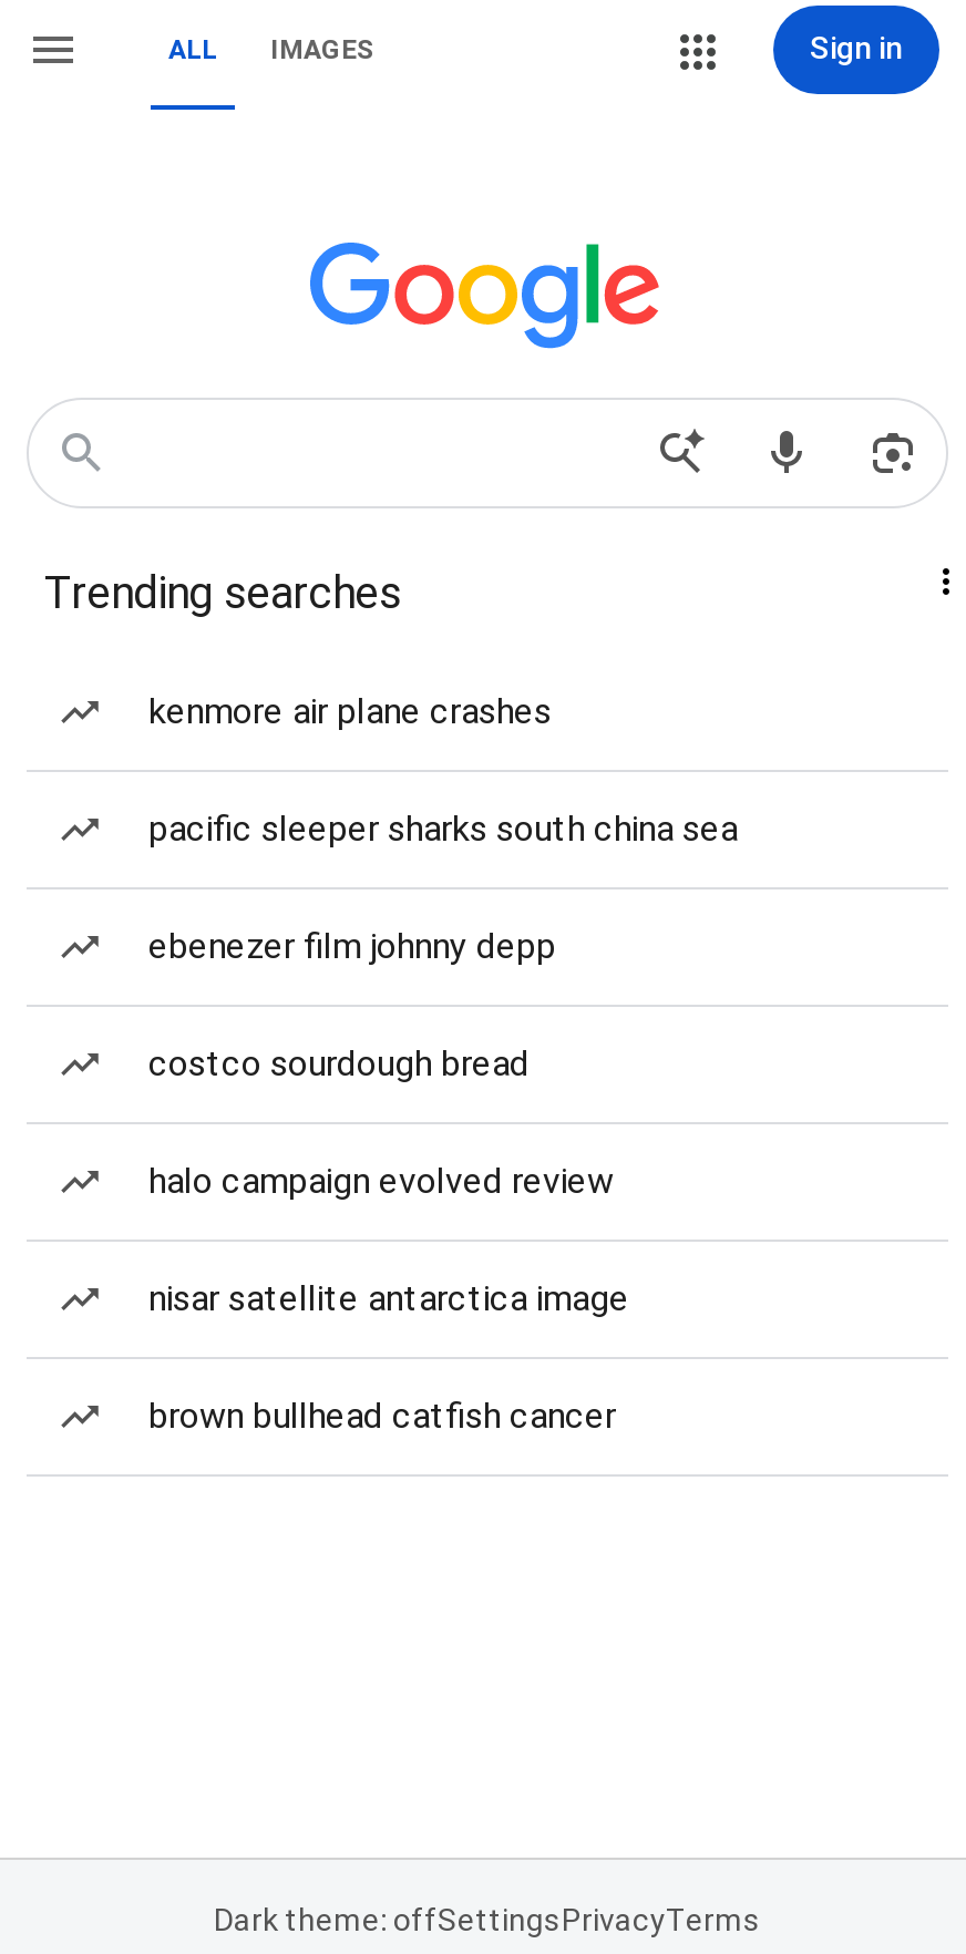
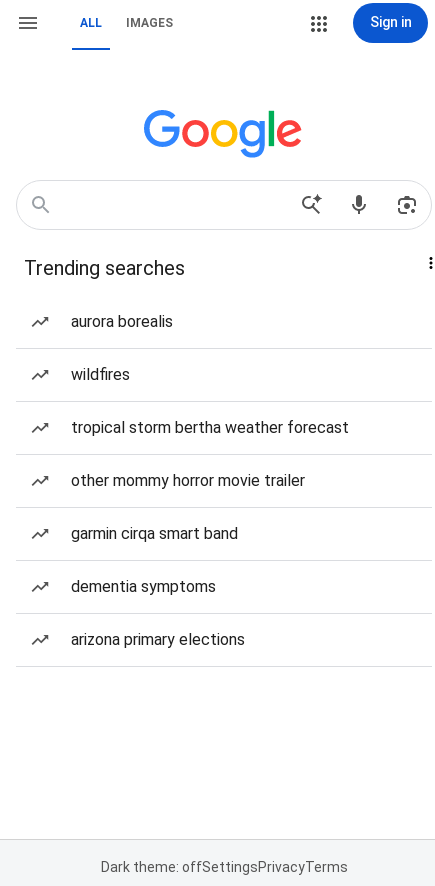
[148,690,552,732] kenmore air plane crashes -> [71,312,173,331] aurora borealis
[148,808,738,850] pacific sleeper sharks south china sea -> [71,365,130,384] wildfires
[148,925,556,967] ebenezer film johnny depp -> [71,418,349,437] tropical storm bertha weather forecast
[148,1042,530,1084] costco sourdough bread -> [71,471,305,490] other mommy horror movie trailer
[148,1160,614,1202] halo campaign evolved review -> [71,524,238,543] garmin cirqa smart band
[148,1277,629,1319] nisar satellite antarctica image -> [71,577,216,596] dementia symptoms
[148,1395,616,1437] brown bullhead catfish cancer -> [71,630,245,649] arizona primary elections

